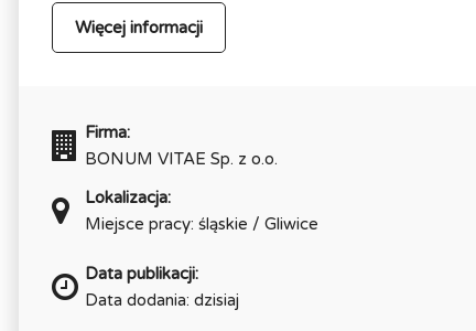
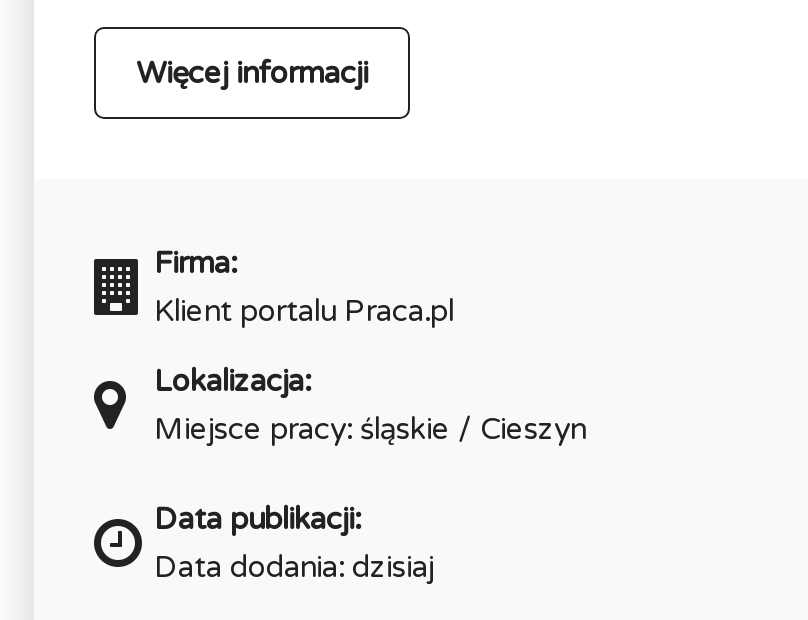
[85,149,278,169] BONUM VITAE Sp. z o.o. -> [154,293,454,329] Klient portalu Praca.pl
[85,214,318,234] Miejsce pracy: śląskie / Gliwice -> [154,410,586,446] Miejsce pracy: śląskie / Cieszyn

